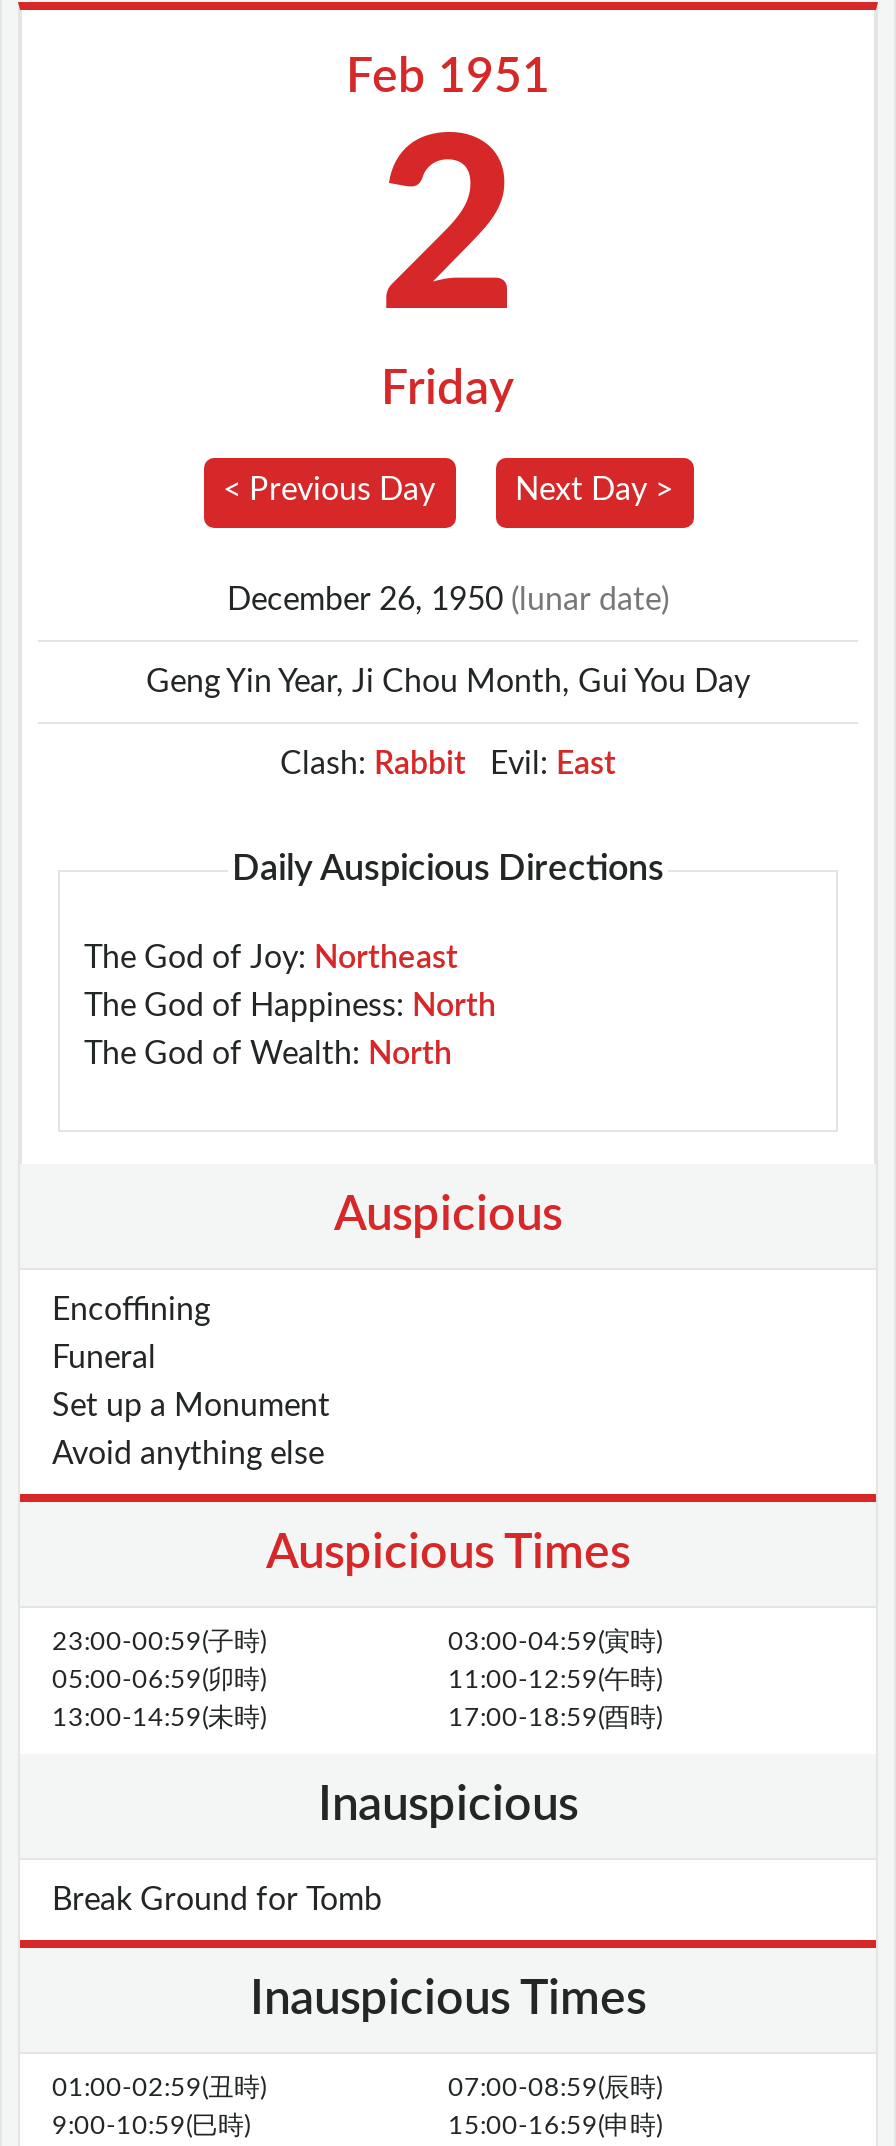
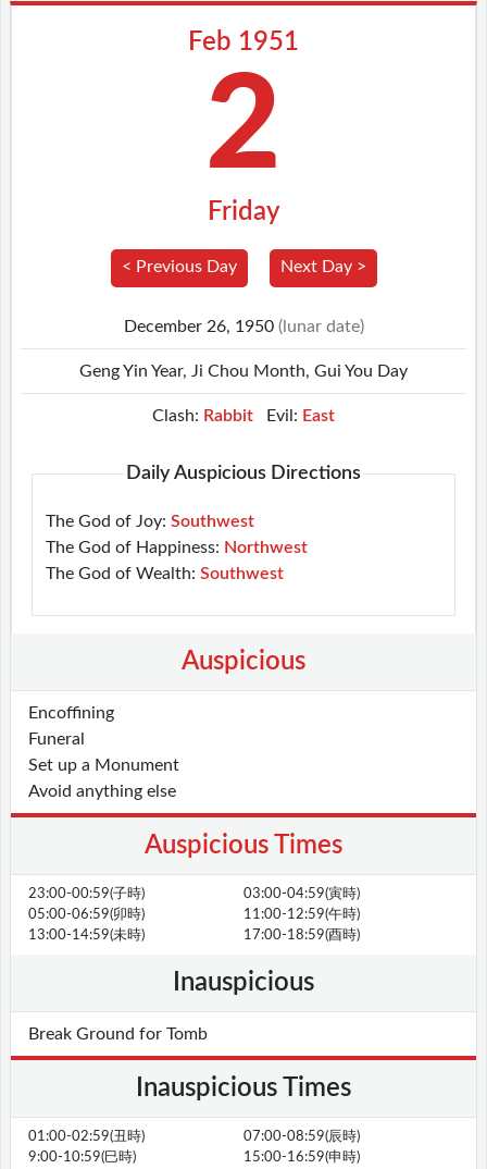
[84,941,458,973] The God of Joy: Northeast -> [46,512,254,530] The God of Joy: Southwest
[84,989,496,1021] The God of Happiness: North -> [46,538,308,556] The God of Happiness: Northwest
[84,1037,452,1069] The God of Wealth: North -> [46,564,284,582] The God of Wealth: Southwest

